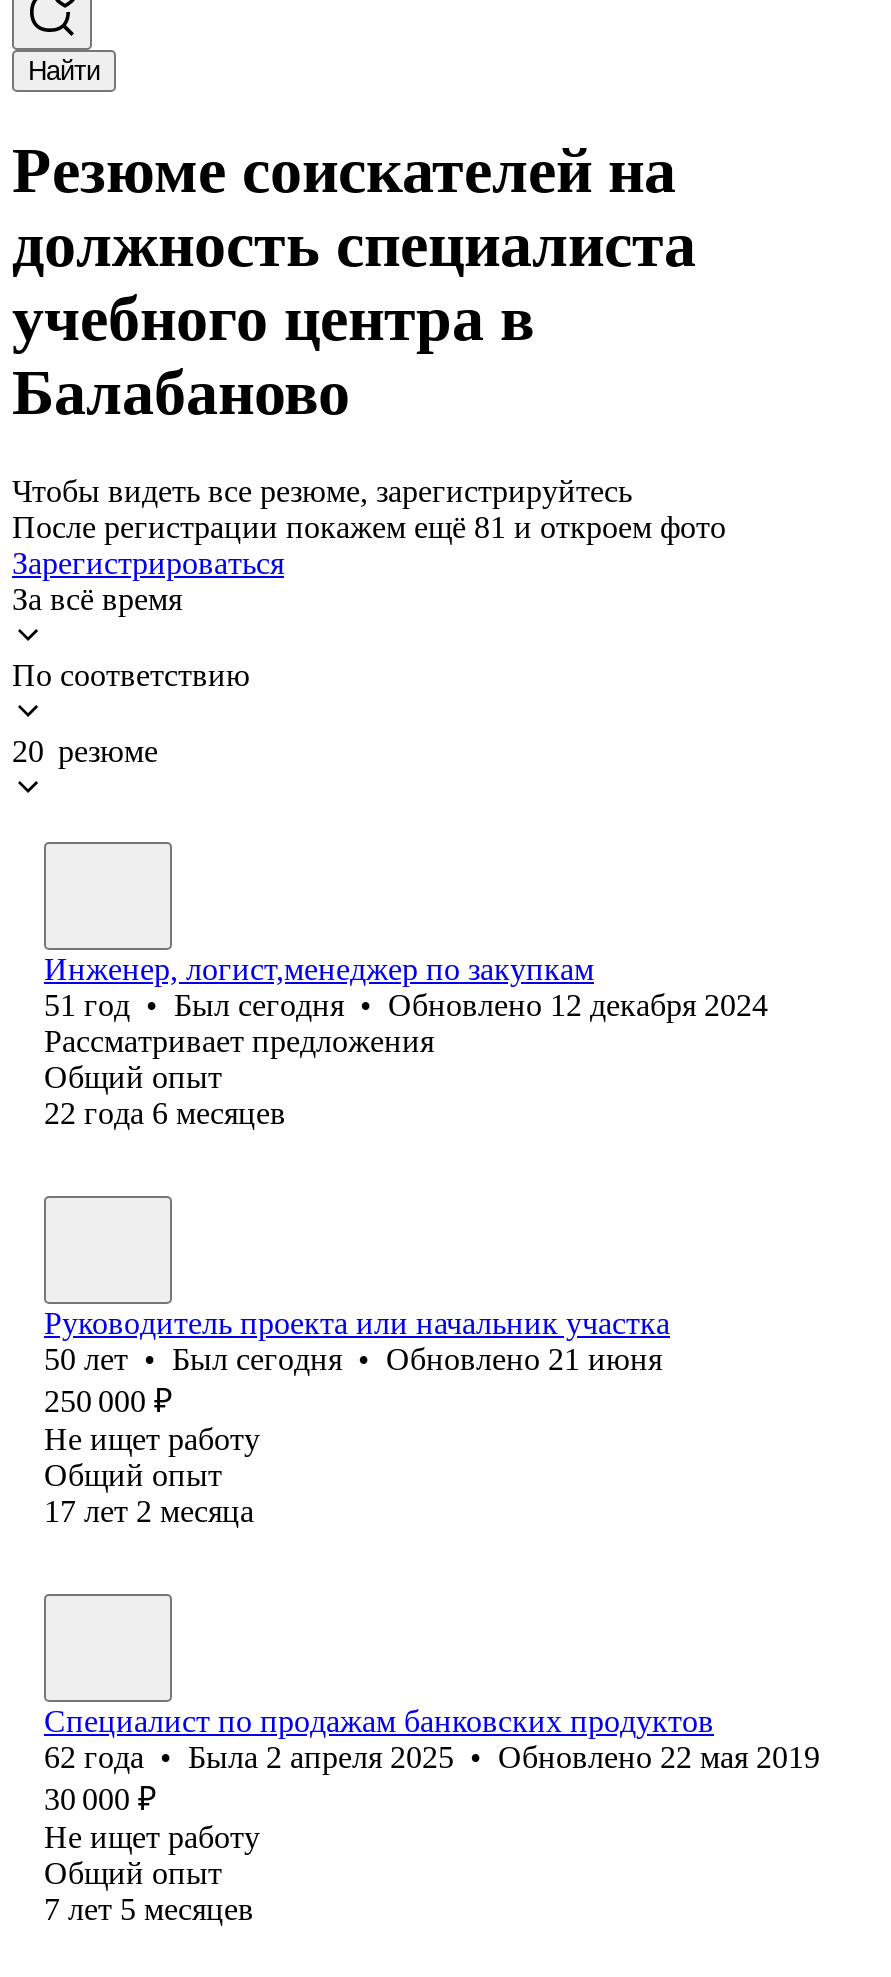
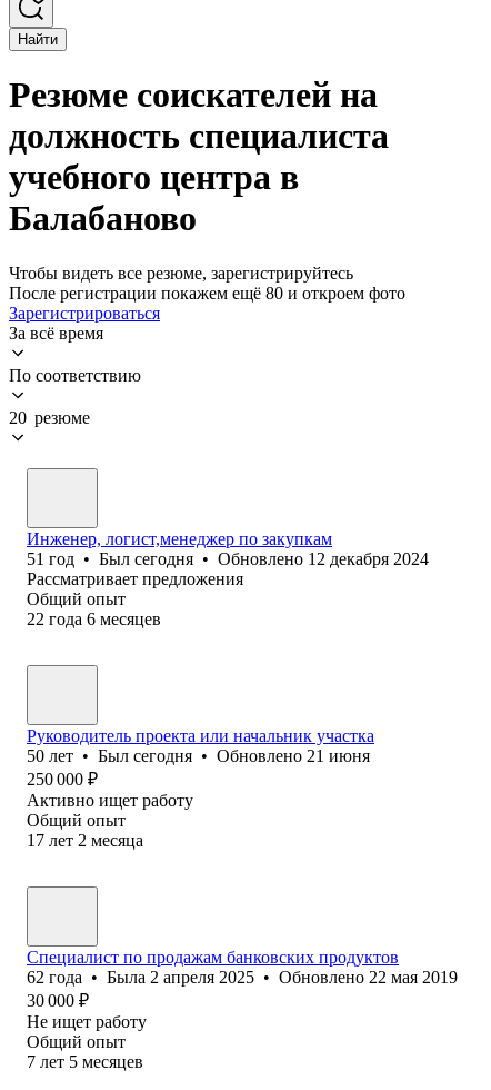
[12,510,726,544] После регистрации покажем ещё 81 и откроем фото -> [9,284,405,302] После регистрации покажем ещё 80 и откроем фото
[44,1422,260,1456] Не ищет работу -> [27,791,193,810] Активно ищет работу

